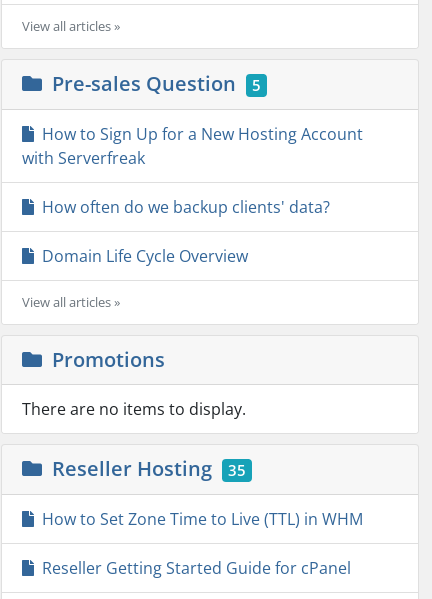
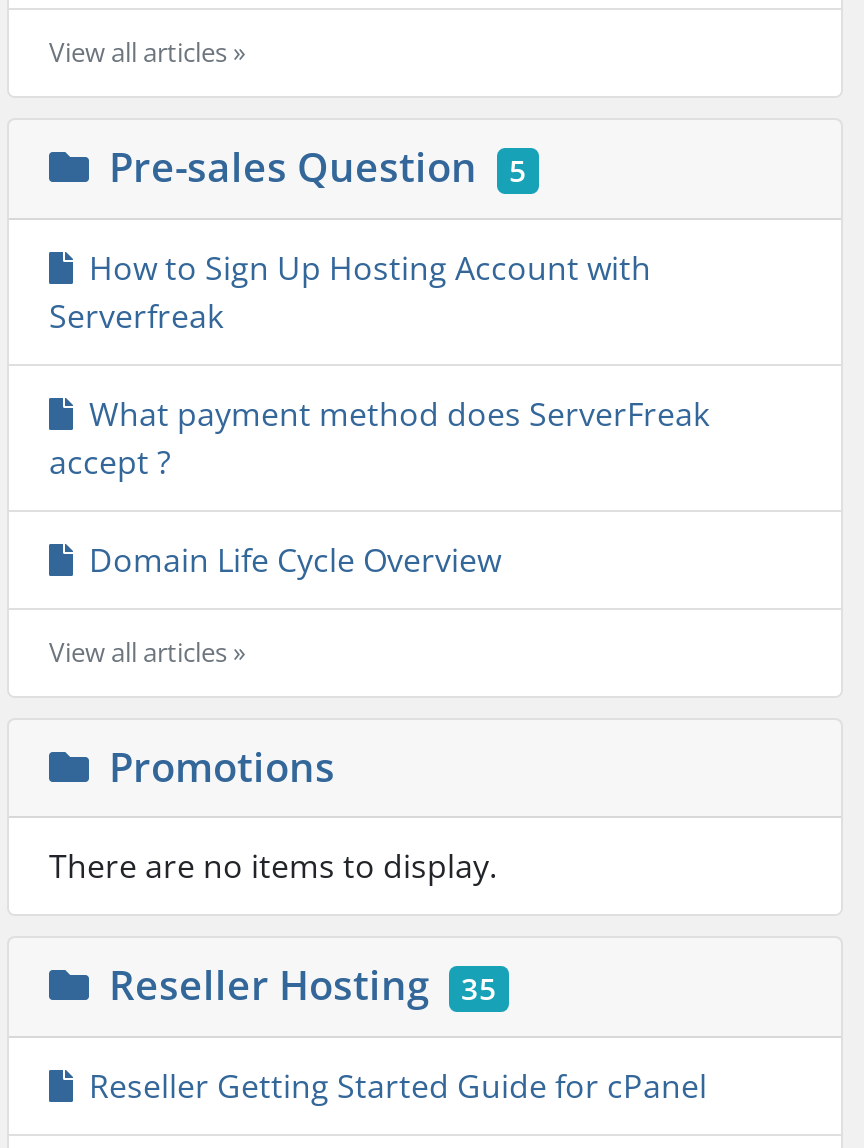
[22,123,363,169] How to Sign Up for a New Hosting Account | with Serverfreak -> [49,246,651,338] How to Sign Up Hosting Account with | Serverfreak
[34,196,330,218] How often do we backup clients' data? -> [49,392,709,484] What payment method does ServerFreak | accept ?
moved [22,245,248,482] -> [49,538,501,1012]: Domain Life Cycle Overview | View all articles » | Promotions | There are no items to display. | Reseller Hosting | 35
[34,507,363,529] How to Set Zone Time to Live (TTL) in WHM -> none

